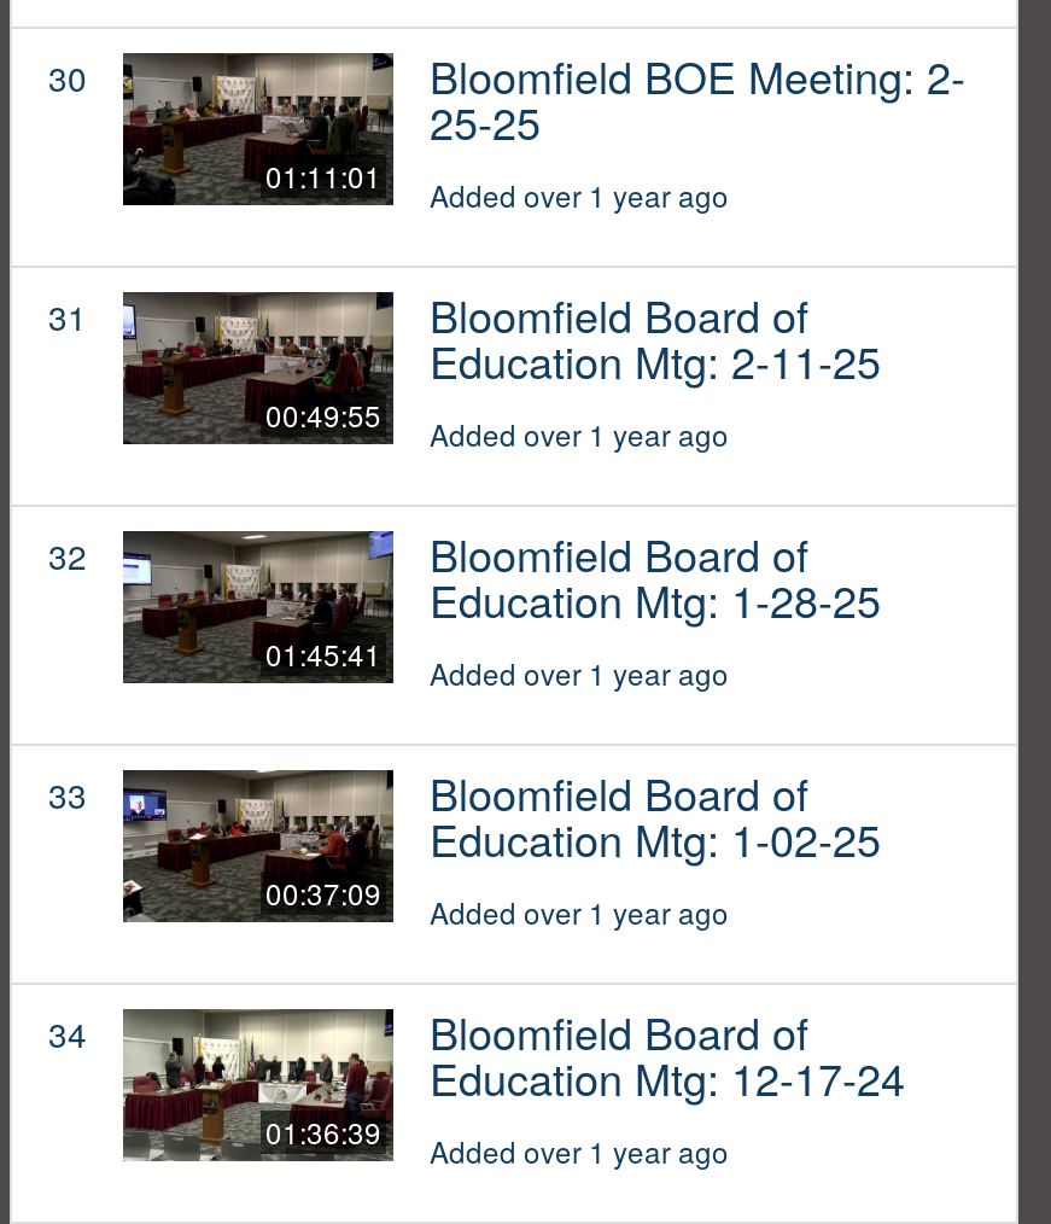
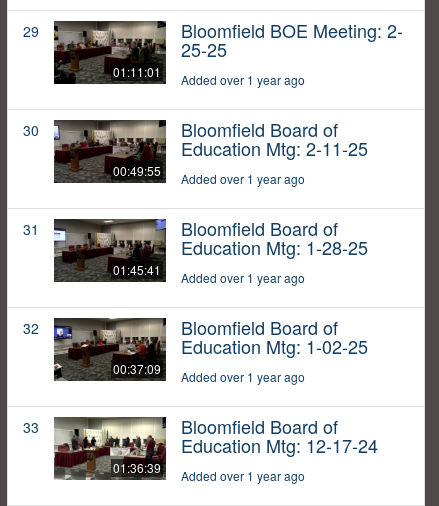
[48,54,87,102] 30 -> [23,21,39,41] 29
[48,293,87,341] 31 -> [23,120,39,140] 30
[48,532,87,580] 32 -> [23,219,39,239] 31
[48,771,87,819] 33 -> [23,318,39,338] 32
[48,1010,87,1058] 34 -> [23,417,39,437] 33

